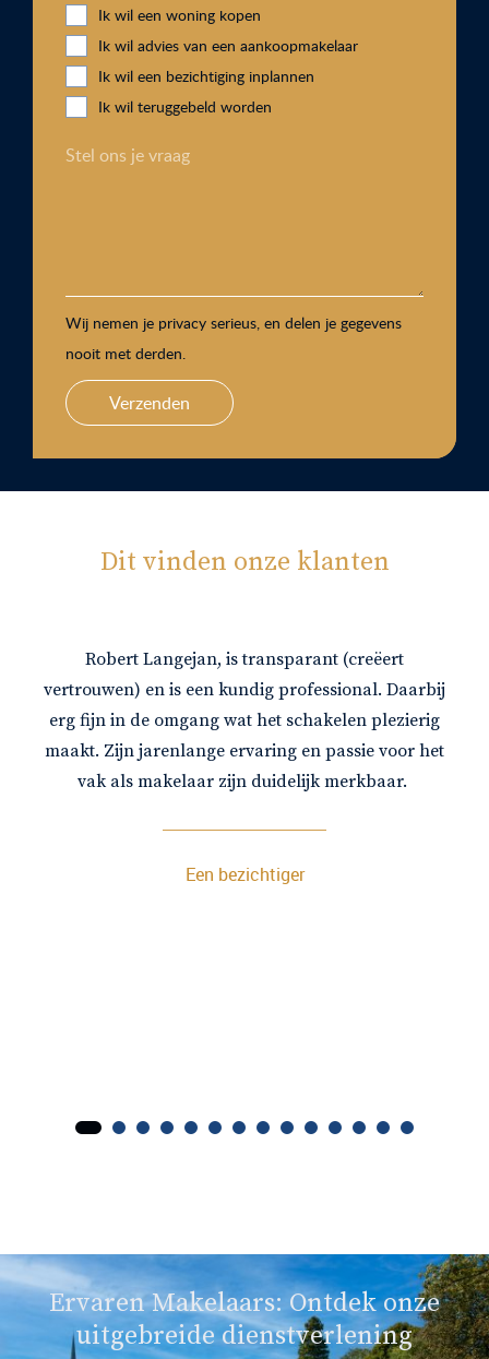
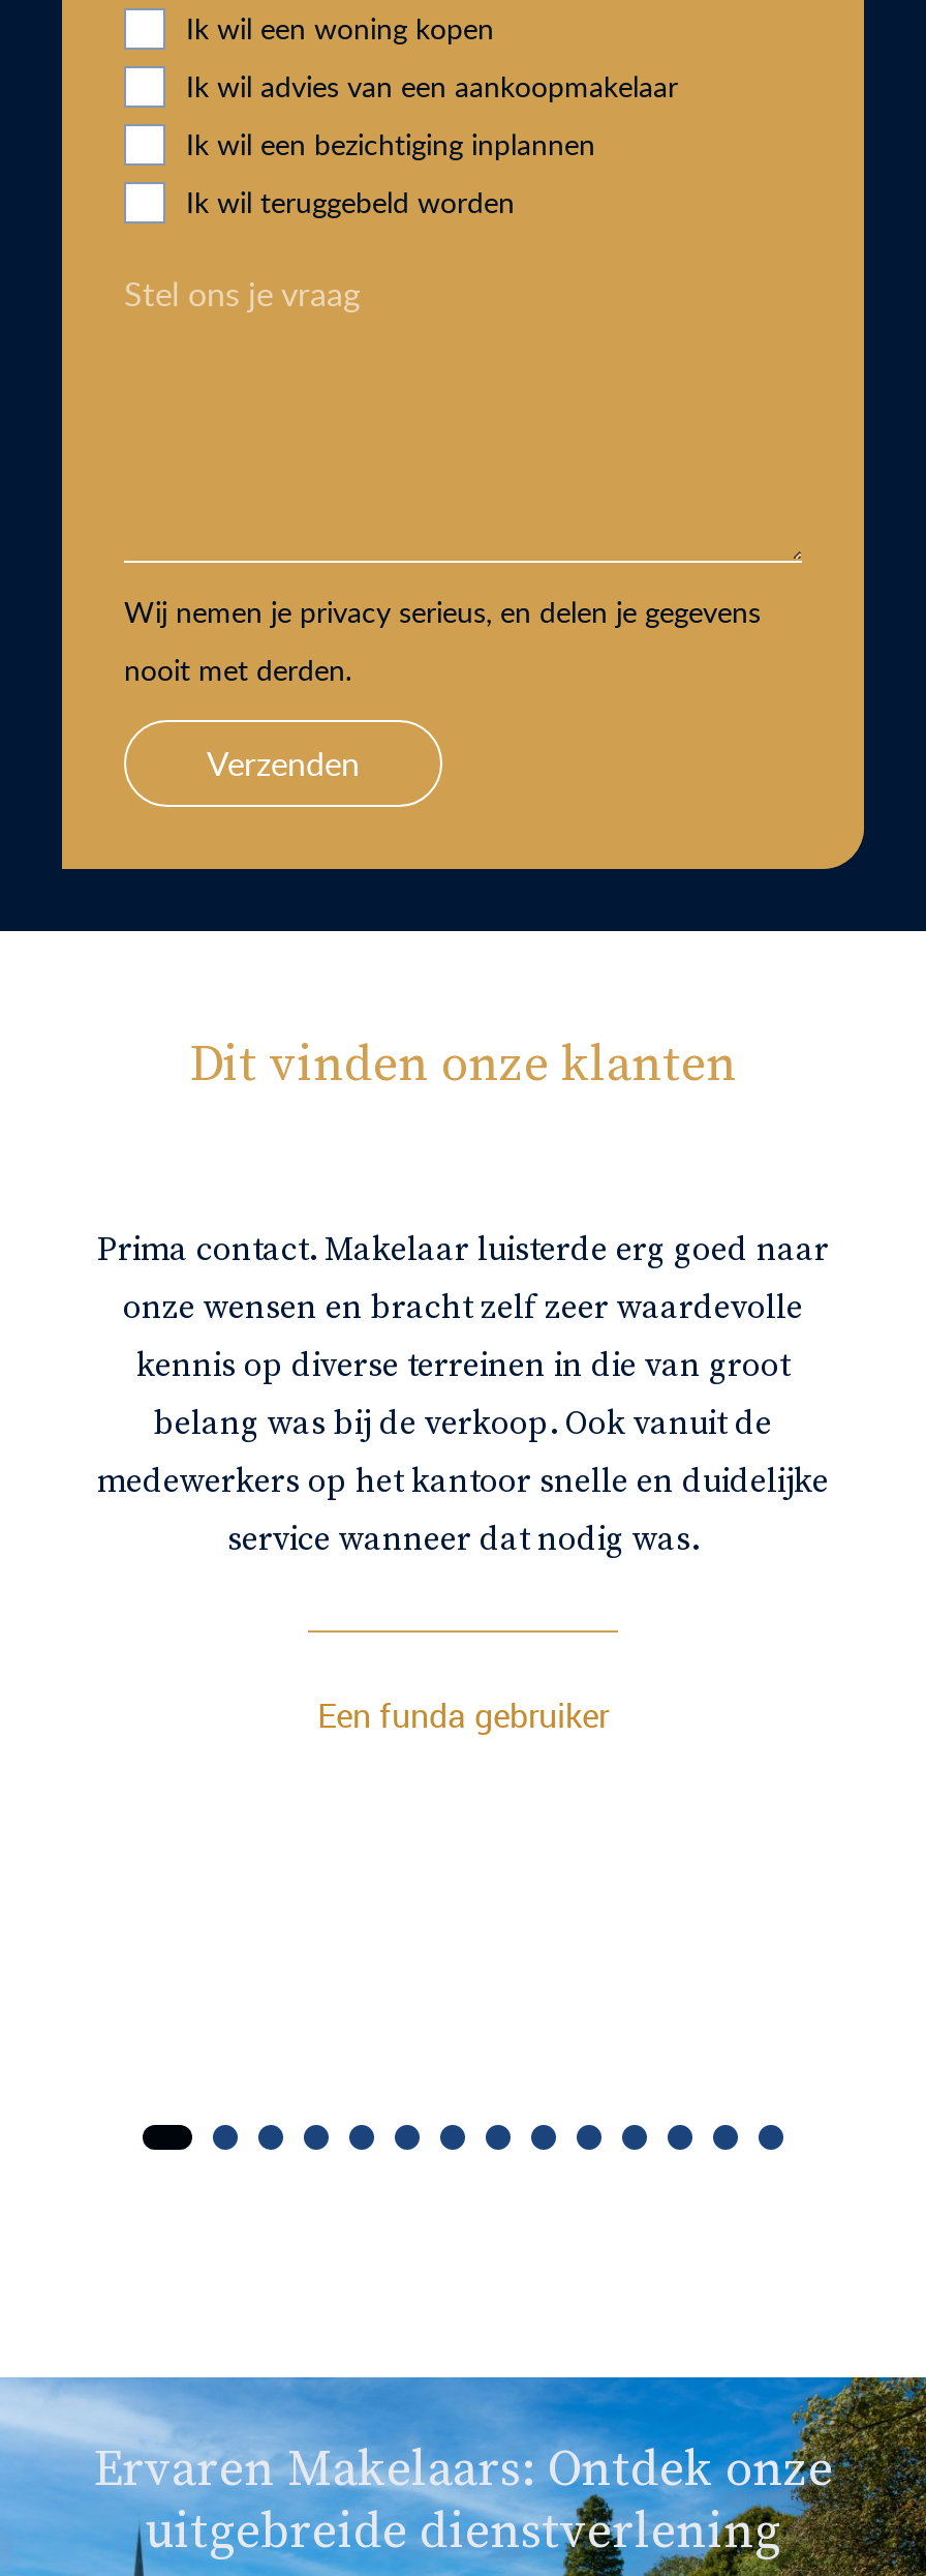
[44,649,445,793] Robert Langejan, is transparant (creëert | vertrouwen) en is een kundig professional. Daarbij | erg fijn in de omgang wat het schakelen plezierig | maakt. Zijn jarenlange ervaring en passie voor het | vak als makelaar zijn duidelijk merkbaar. -> [97,1229,829,1560] Prima contact. Makelaar luisterde erg goed naar | onze wensen en bracht zelf zeer waardevolle | kennis op diverse terreinen in die van groot | belang was bij de verkoop. Ook vanuit de | medewerkers op het kantoor snelle en duidelijke | service wanneer dat nodig was.
[185,863,304,887] Een bezichtiger -> [317,1693,609,1738] Een funda gebruiker

